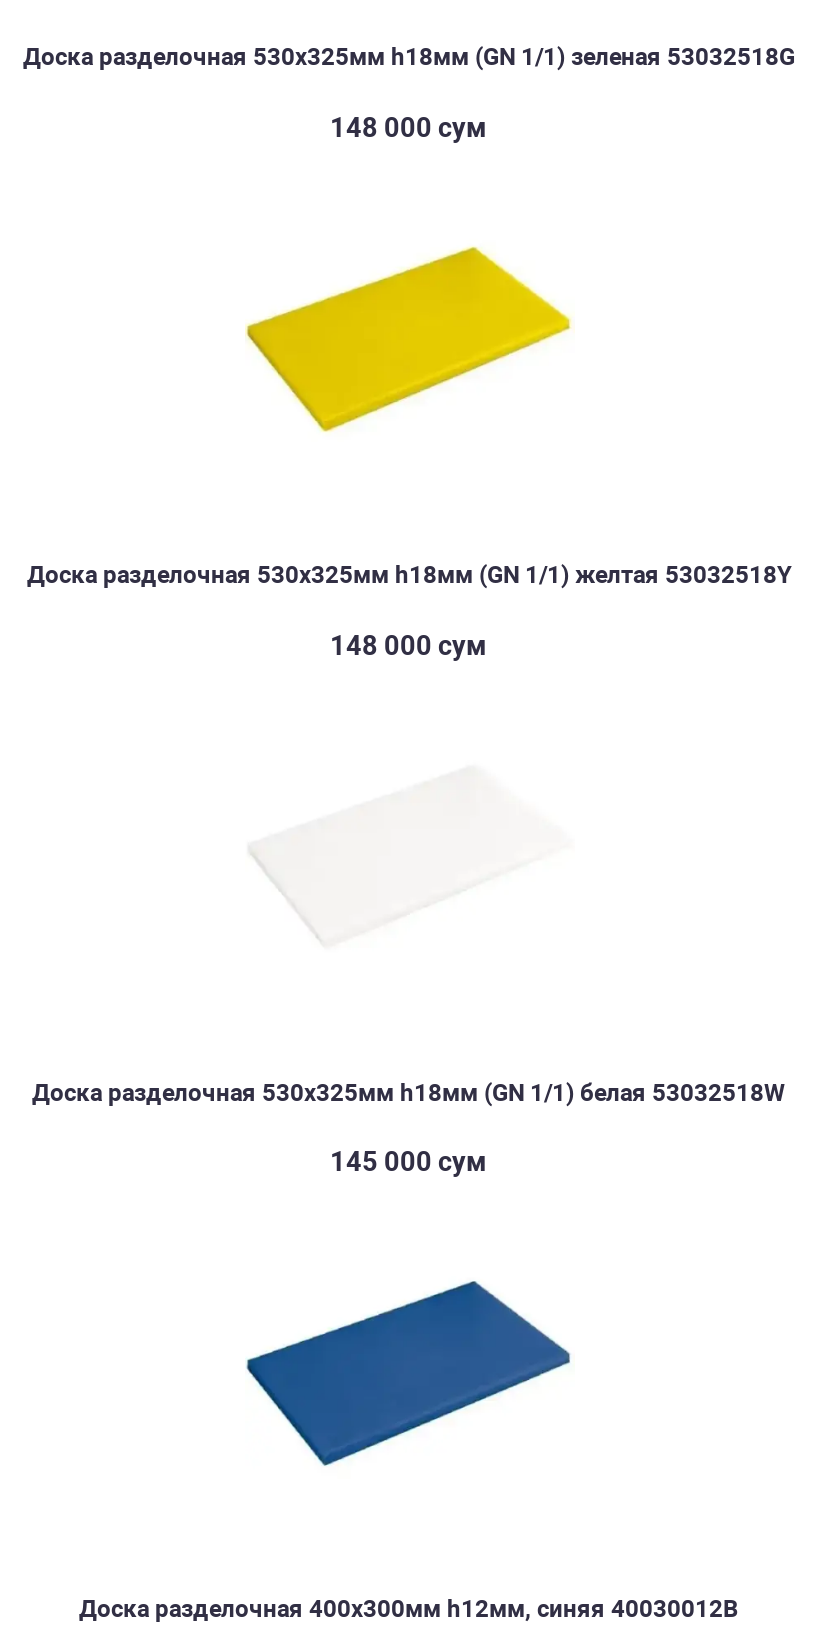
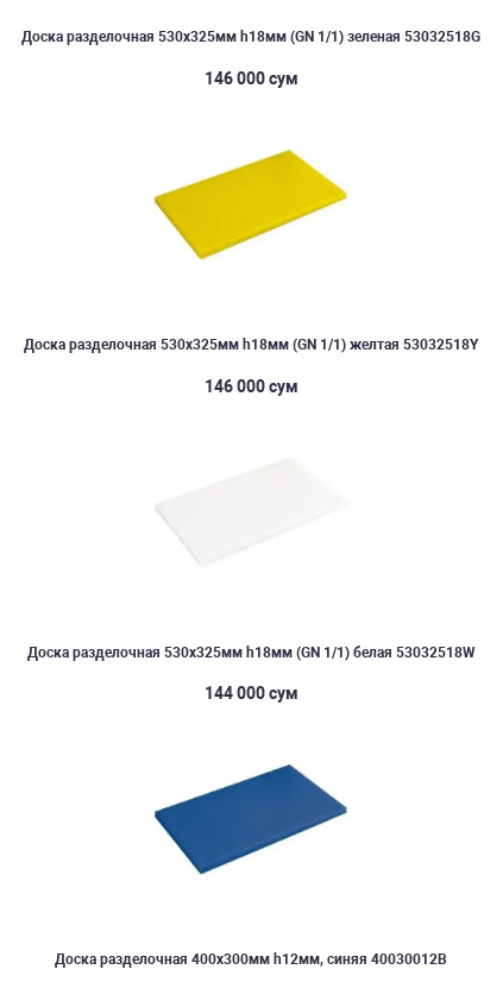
[330,111,488,143] 148 000 сум -> [204,69,298,88] 146 000 сум
[330,628,488,660] 148 000 сум -> [204,376,298,395] 146 000 сум
[330,1145,488,1177] 145 000 сум -> [204,684,298,703] 144 000 сум

